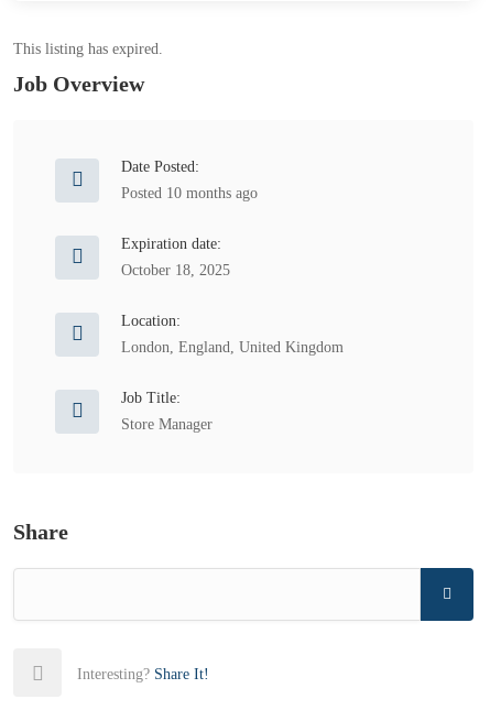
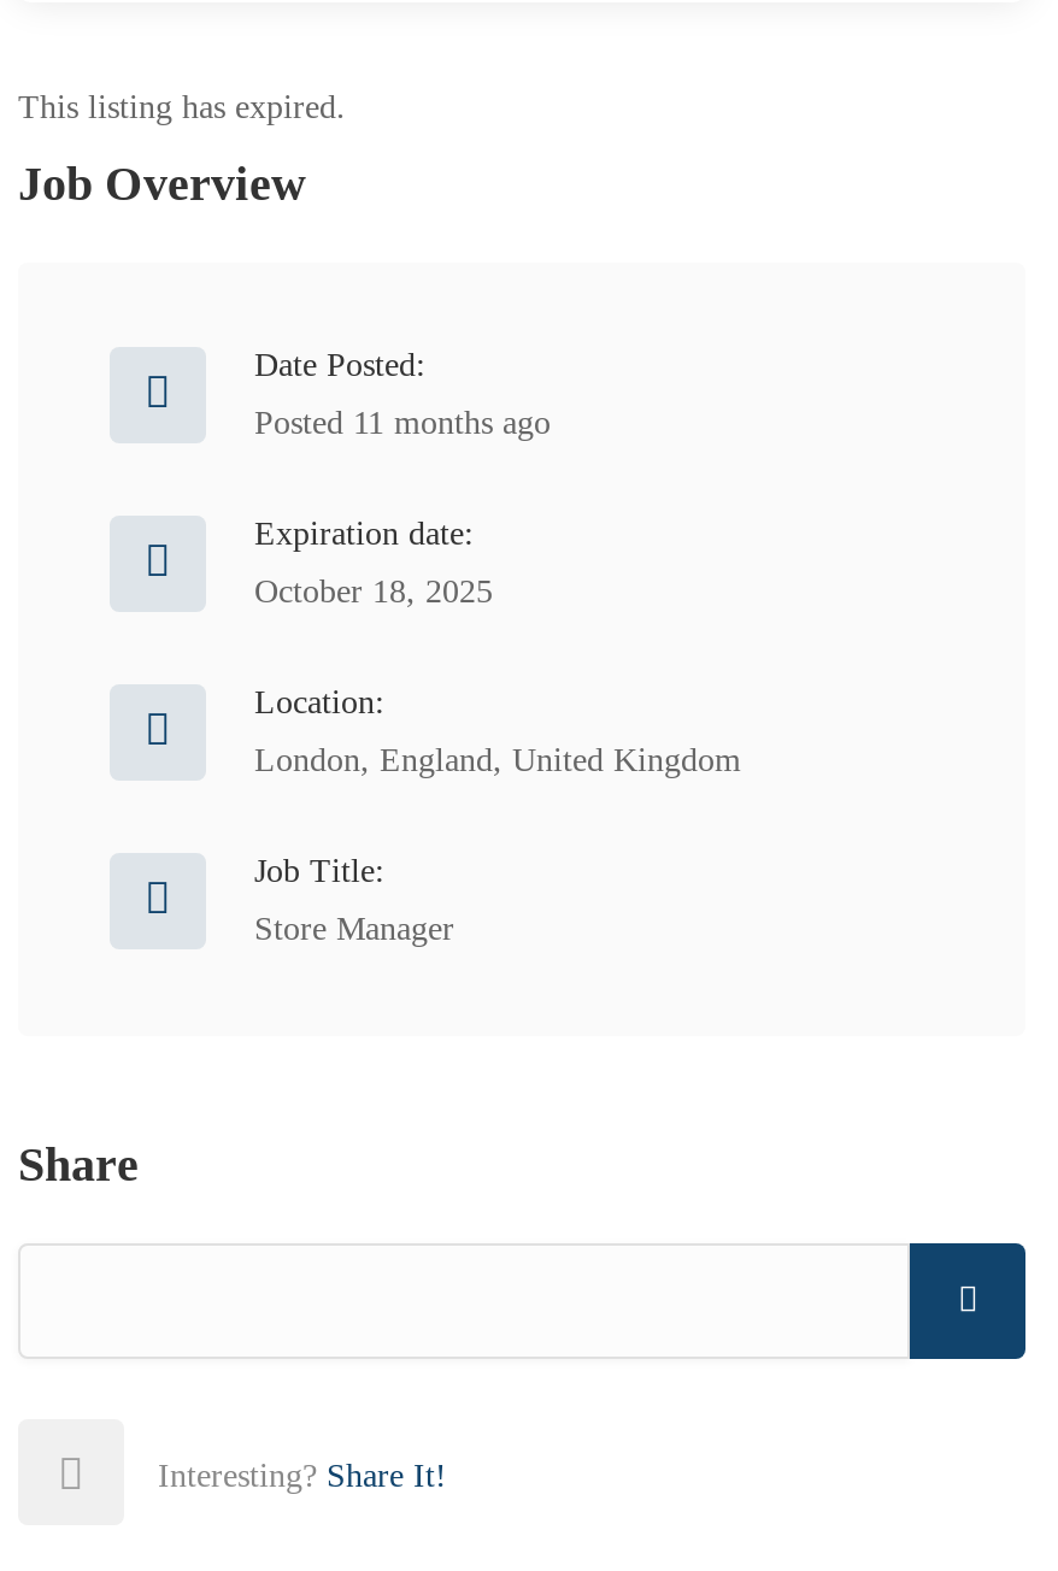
[121,185,258,201] Posted 10 months ago -> [254,405,551,441] Posted 11 months ago

